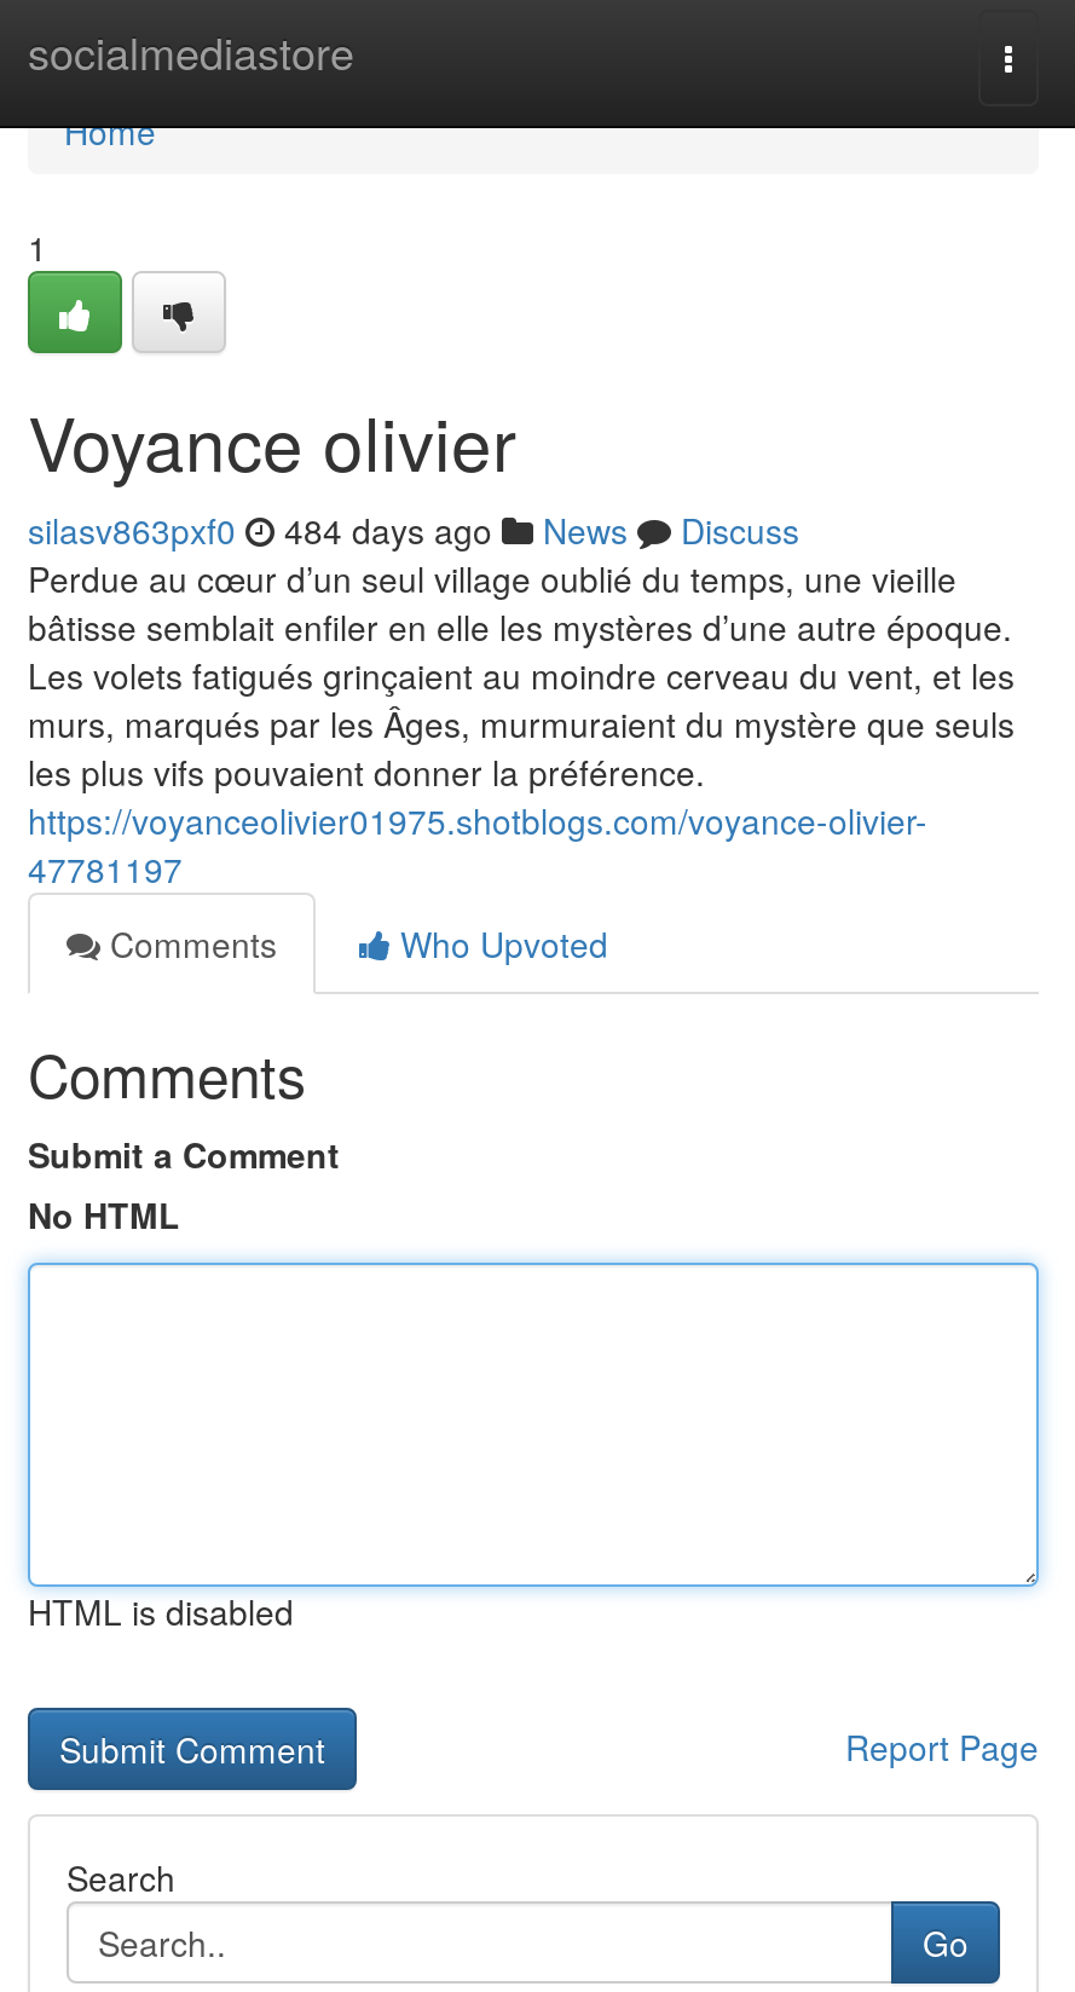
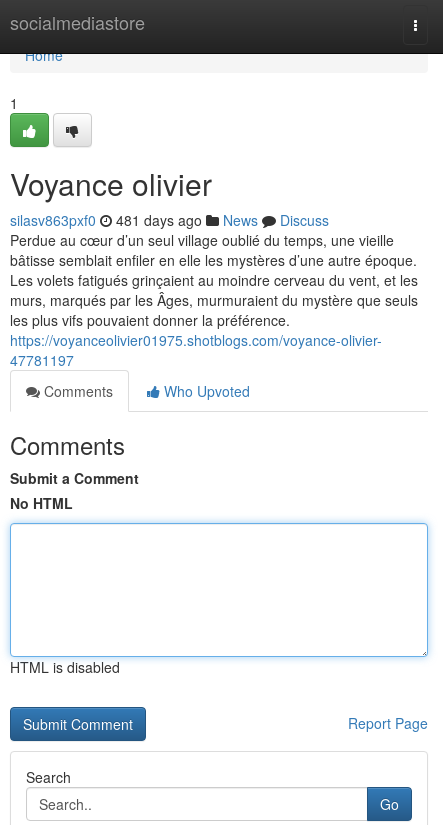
[28,506,799,554] silasv863pxf0 484 days ago News Discuss -> [10,210,329,230] silasv863pxf0 481 days ago News Discuss

